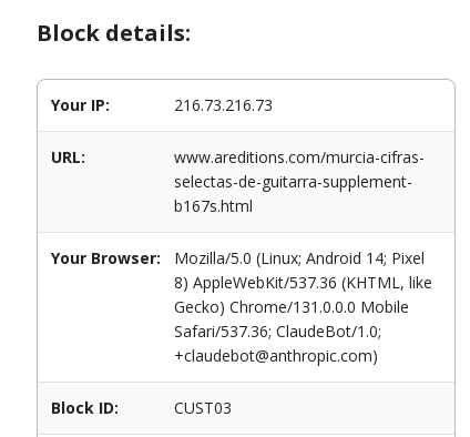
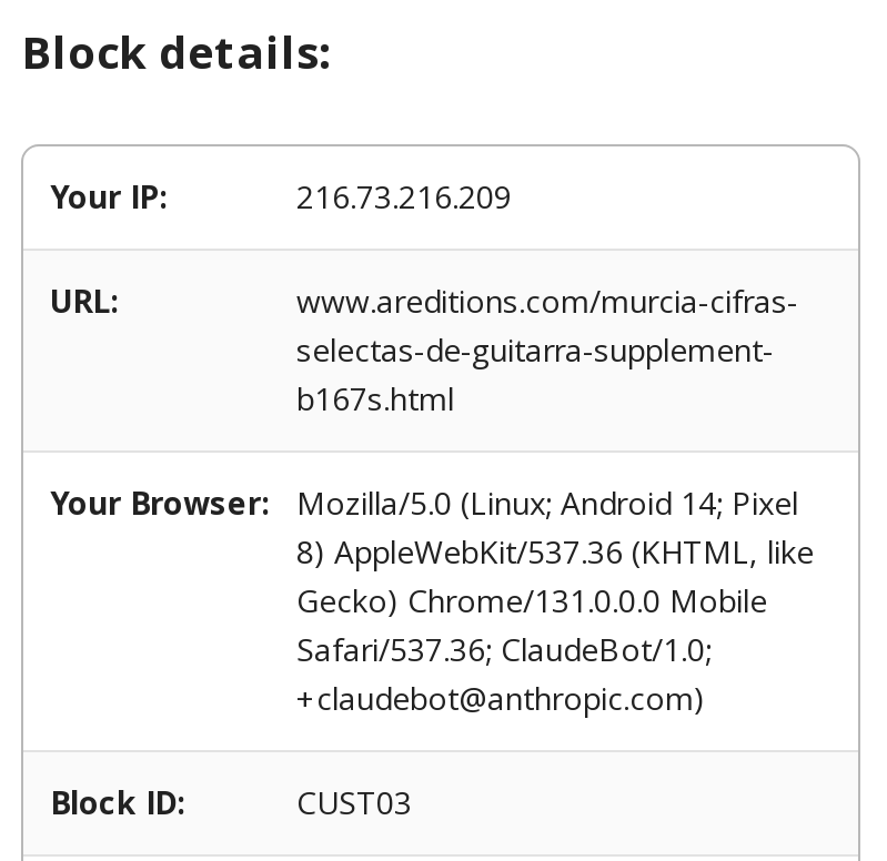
[174,94,273,115] 216.73.216.73 -> [296,175,512,217] 216.73.216.209

